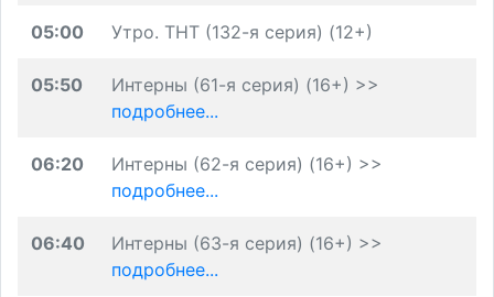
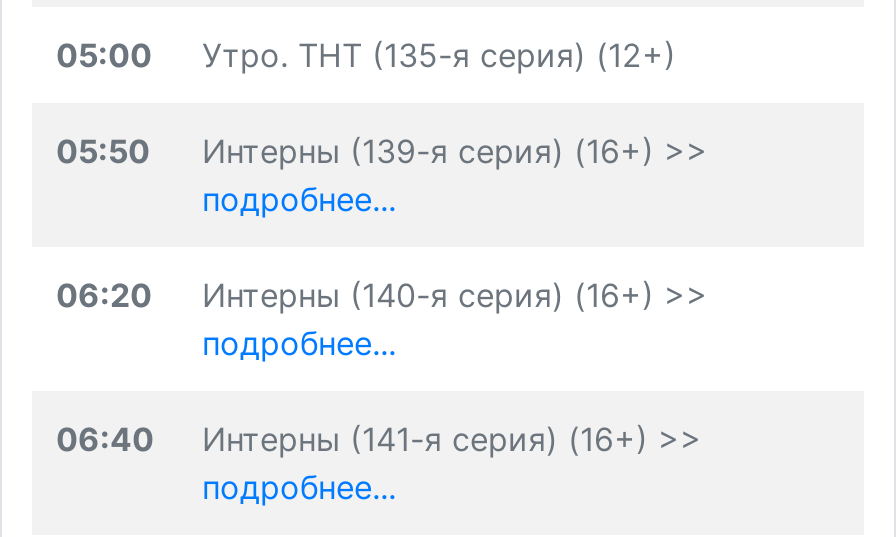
[111,21,373,43] Утро. ТНТ (132-я серия) (12+) -> [202,35,676,75] Утро. ТНТ (135-я серия) (12+)
[111,74,379,96] Интерны (61-я серия) (16+) >> -> [202,131,708,171] Интерны (139-я серия) (16+) >>
[111,153,383,175] Интерны (62-я серия) (16+) >> -> [202,275,708,315] Интерны (140-я серия) (16+) >>
[111,232,383,254] Интерны (63-я серия) (16+) >> -> [202,419,702,459] Интерны (141-я серия) (16+) >>

